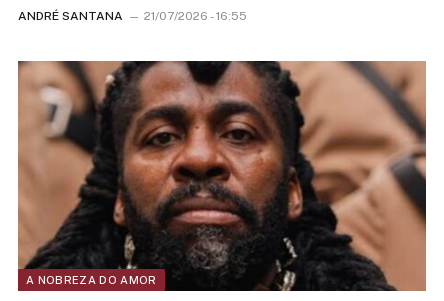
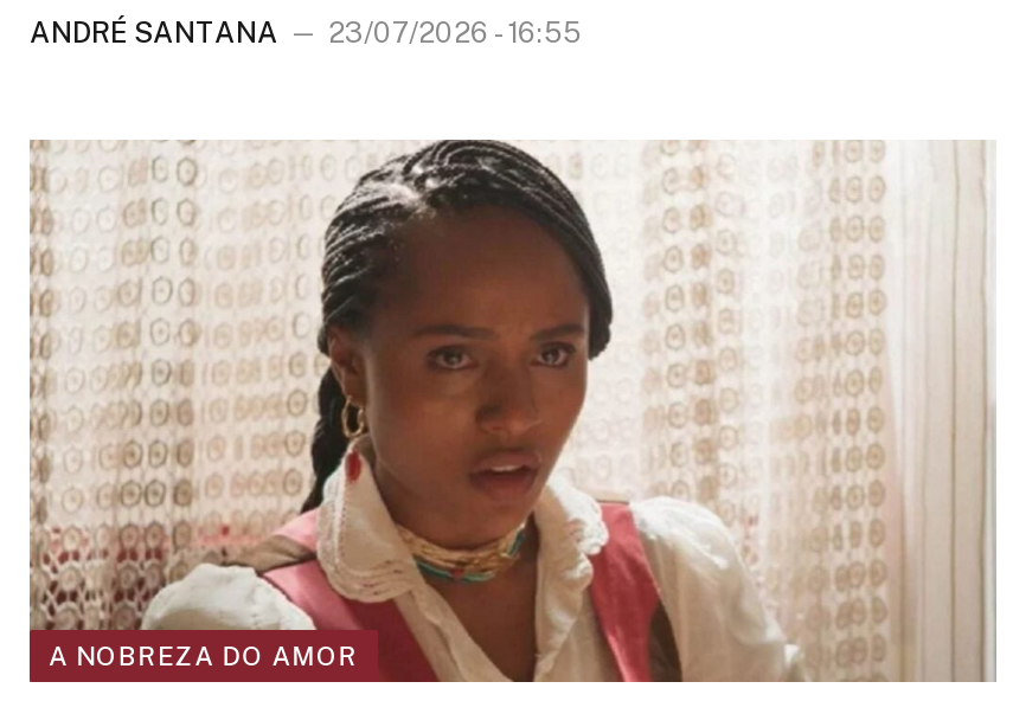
[18,9,247,23] ANDRÉ SANTANA 21/07/2026 - 16:55 -> [30,15,582,49] ANDRÉ SANTANA 23/07/2026 - 16:55
[18,60,427,292] [image] -> [30,139,996,686] [image]

